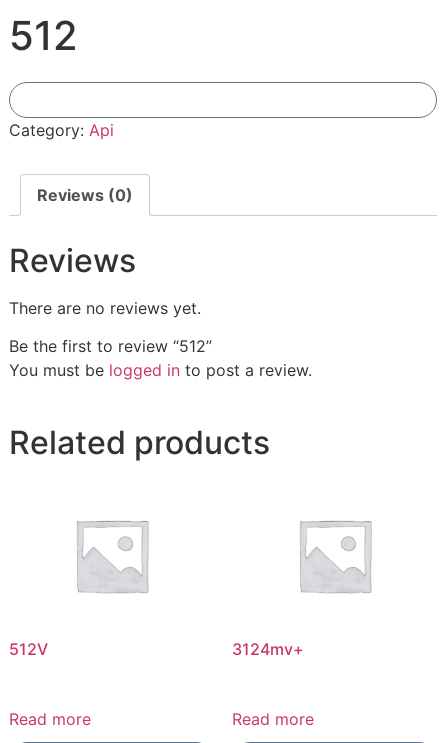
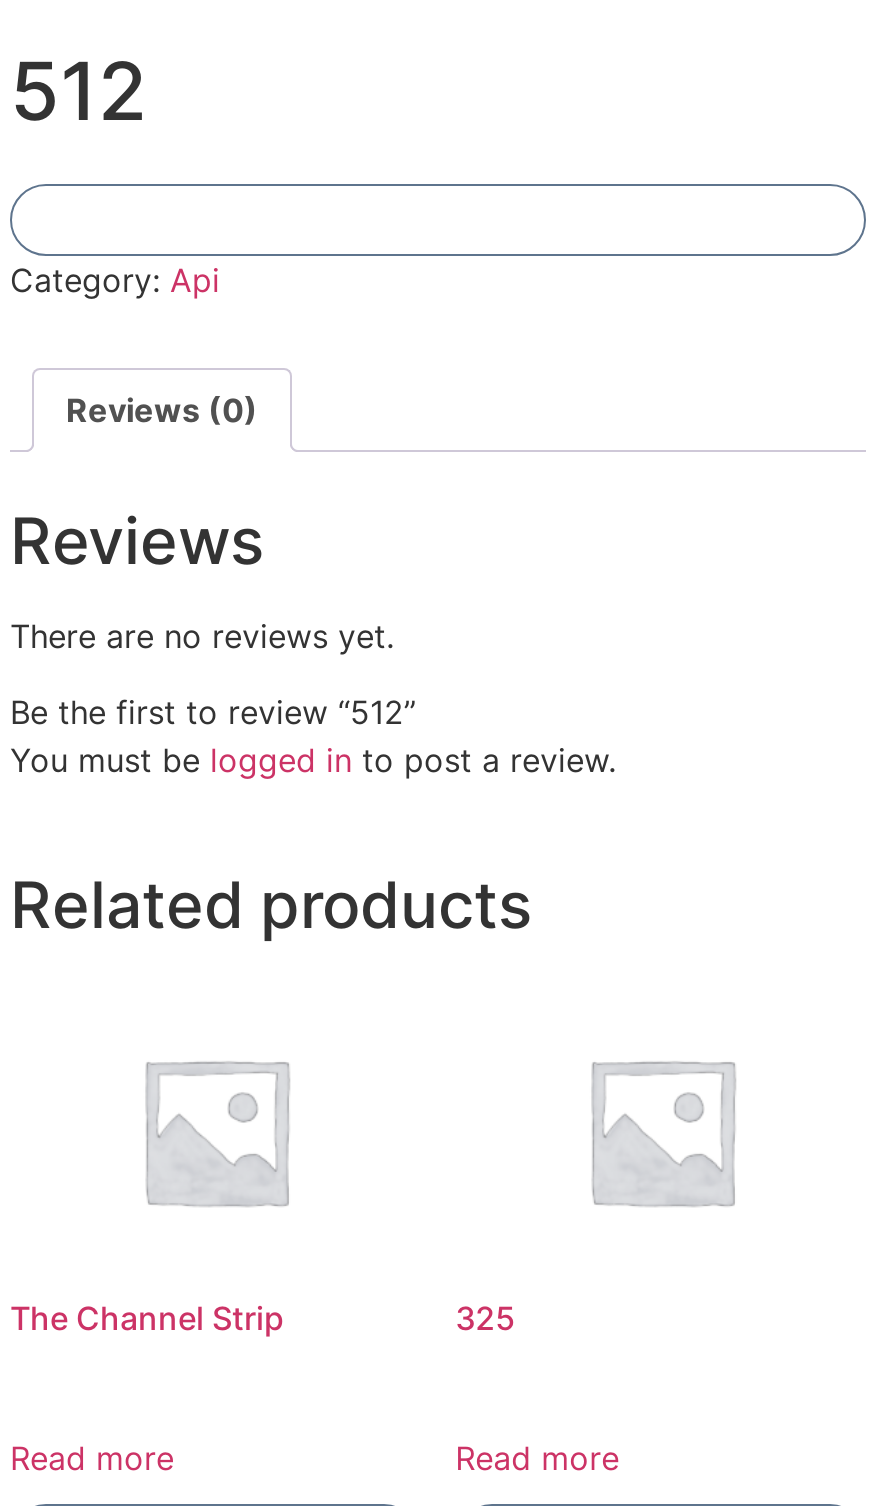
[9,639,48,659] 512V -> [10,1299,284,1339] The Channel Strip
[232,639,304,659] 3124mv+ -> [455,1299,515,1339] 325

